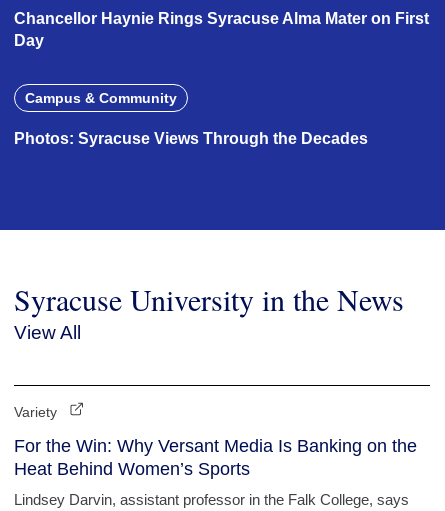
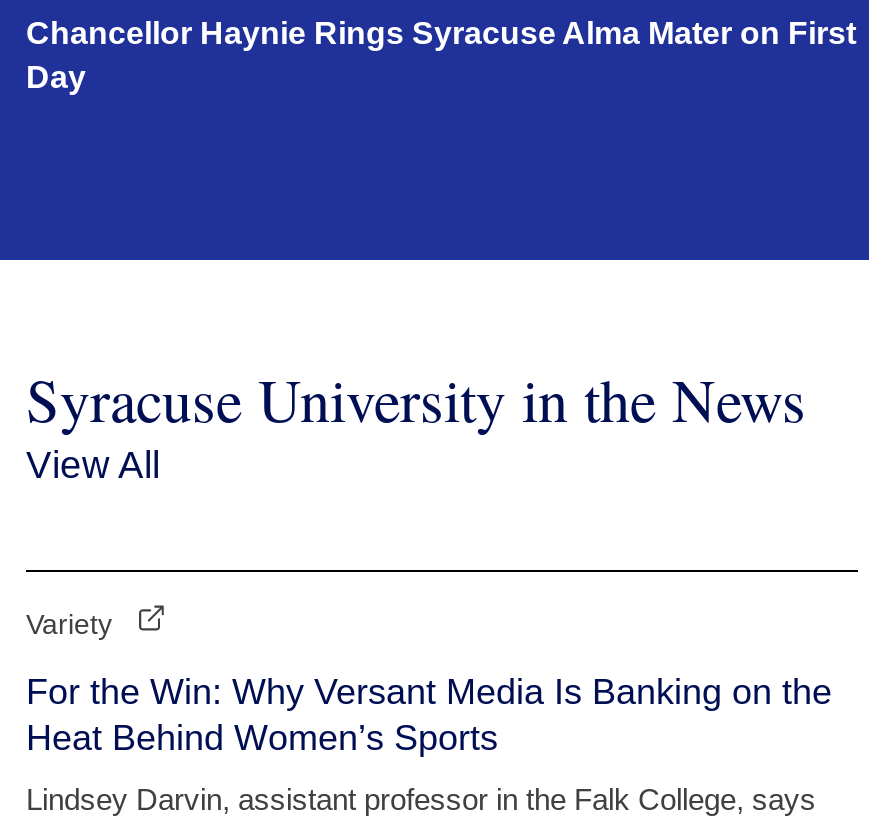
[14,90,368,147] Campus & Community | Photos: Syracuse Views Through the Decades -> none

